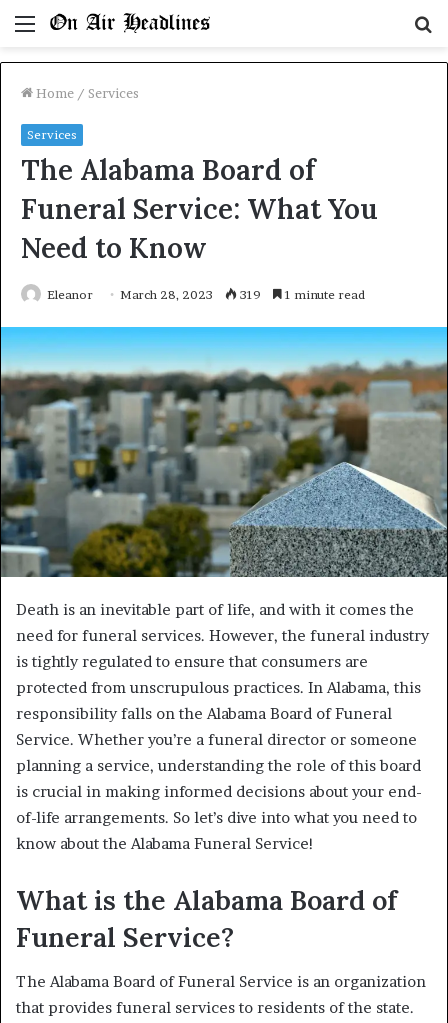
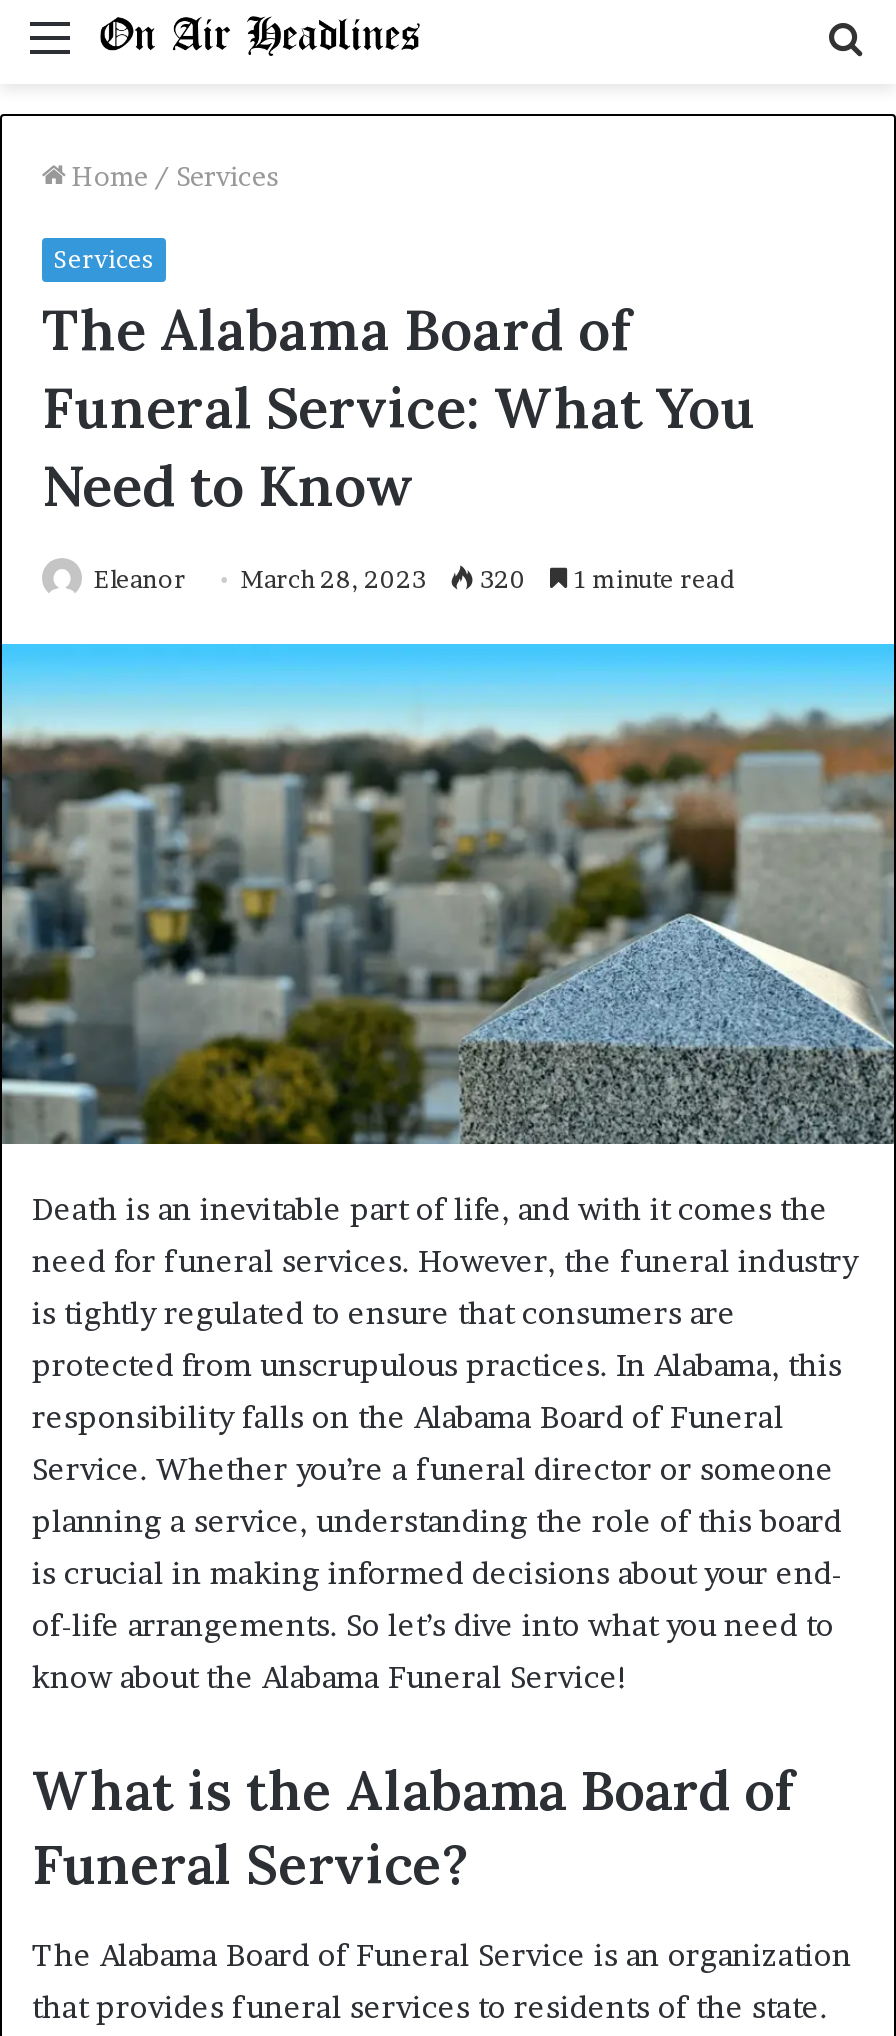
[47,287,365,302] Eleanor March 28, 2023 319 1 minute read -> [94,565,734,595] Eleanor March 28, 2023 320 1 minute read

